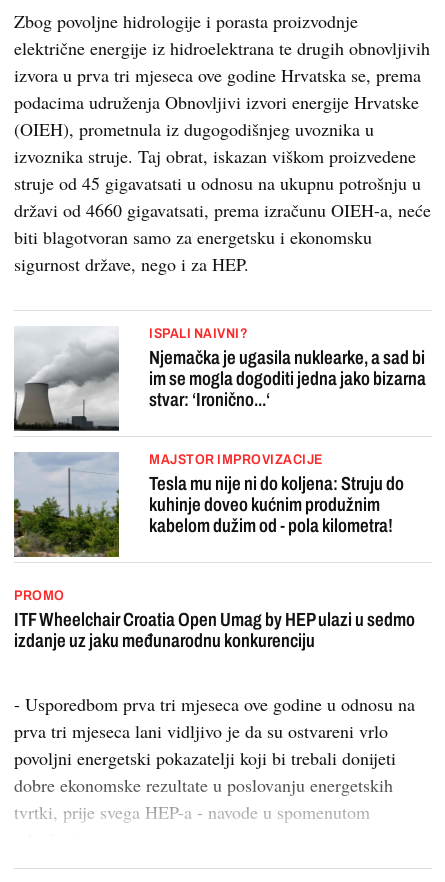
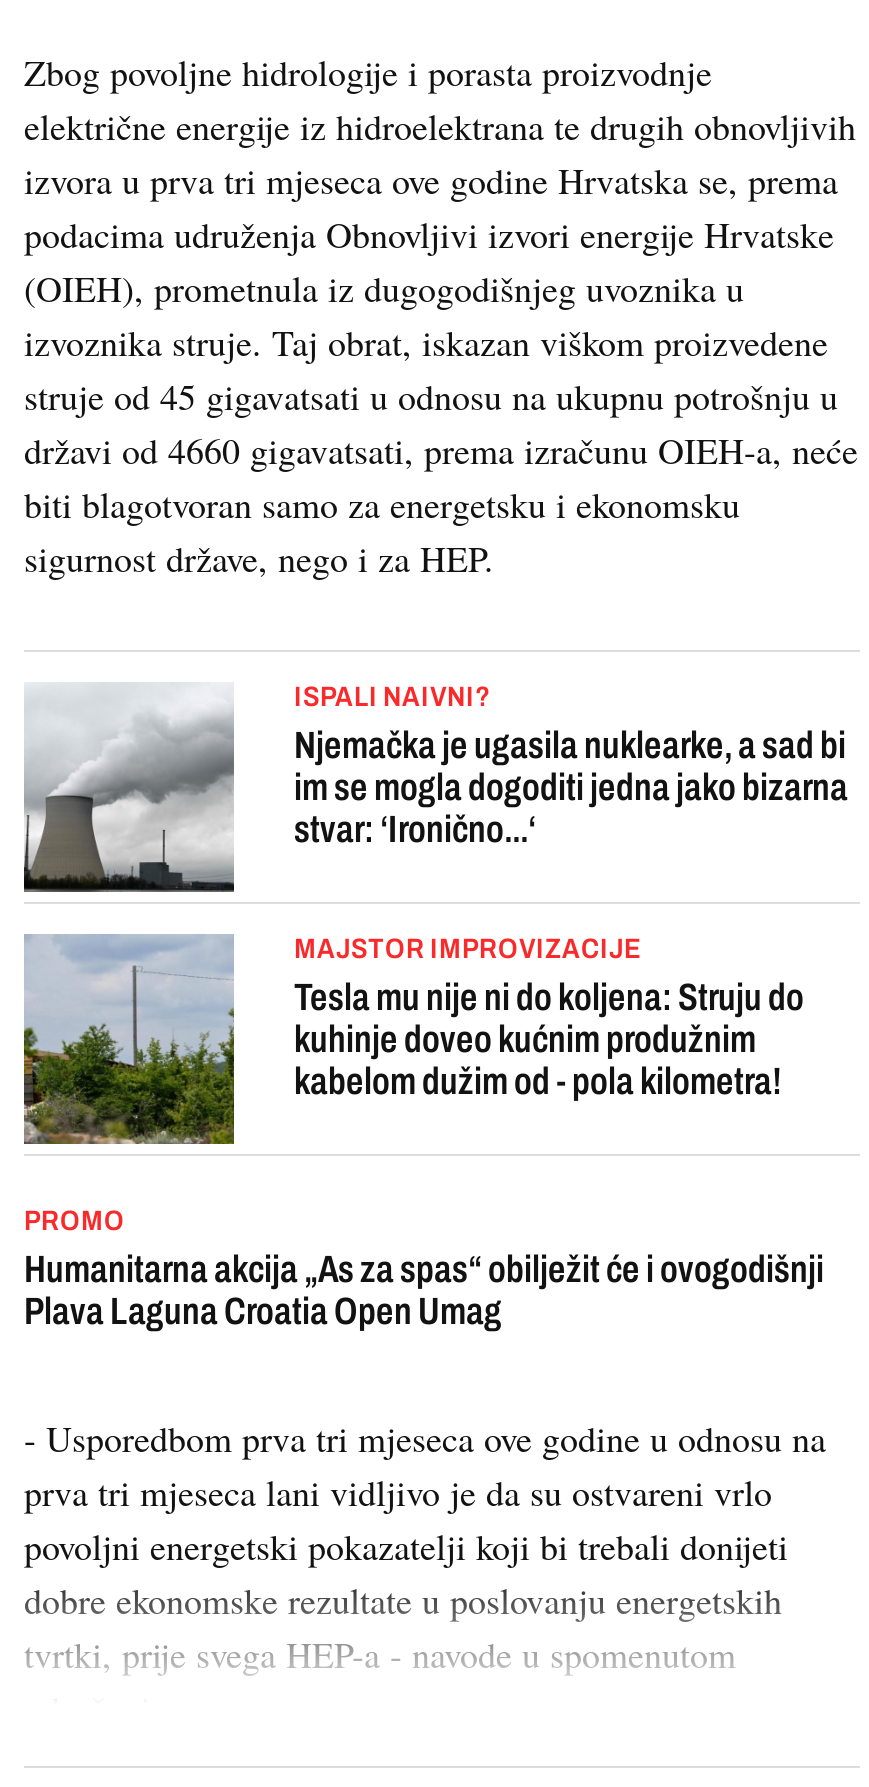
[14,609,415,651] ITF Wheelchair Croatia Open Umag by HEP ulazi u sedmo | izdanje uz jaku međunarodnu konkurenciju -> [24,1248,824,1332] Humanitarna akcija „As za spas“ obilježit će i ovogodišnji | Plava Laguna Croatia Open Umag

